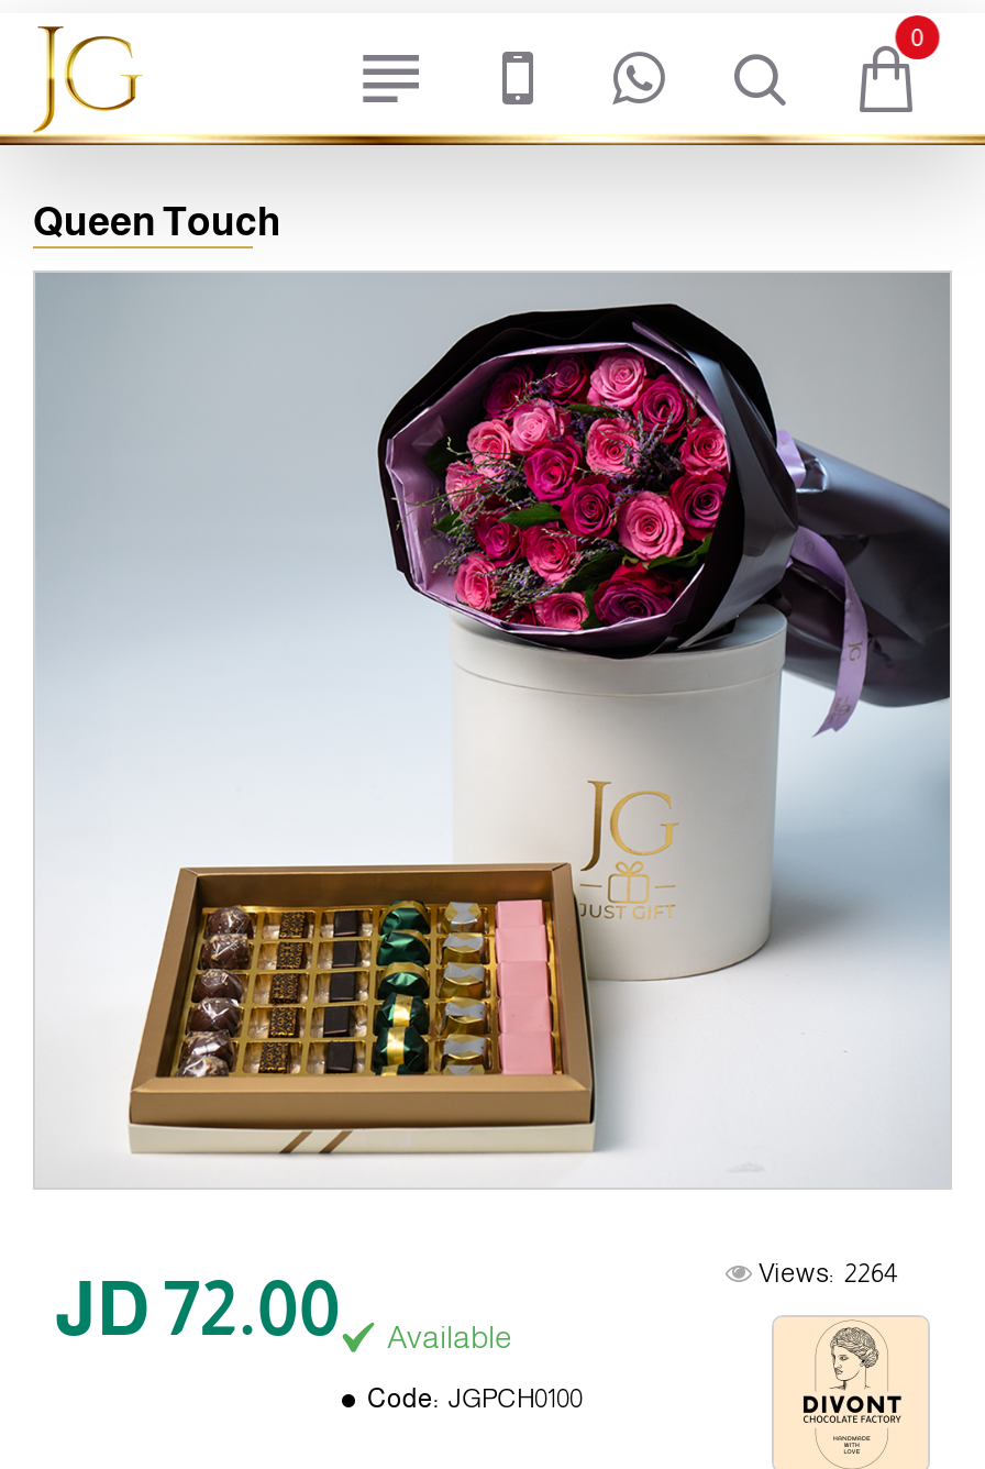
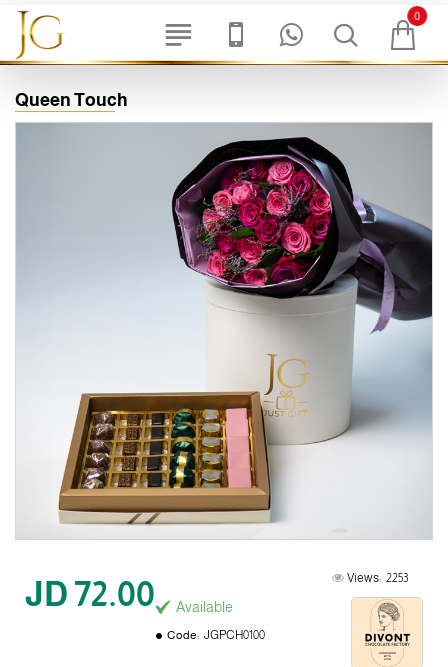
[759,1258,897,1289] Views: 2264 -> [347,571,408,585] Views: 2253

